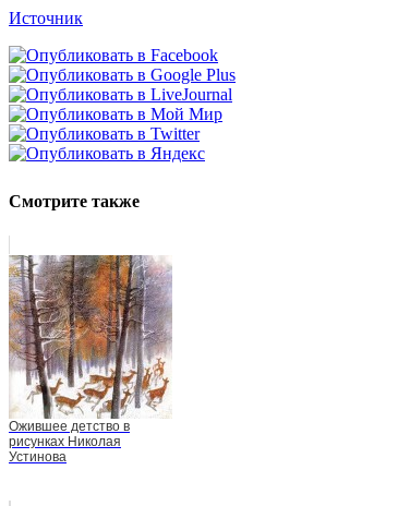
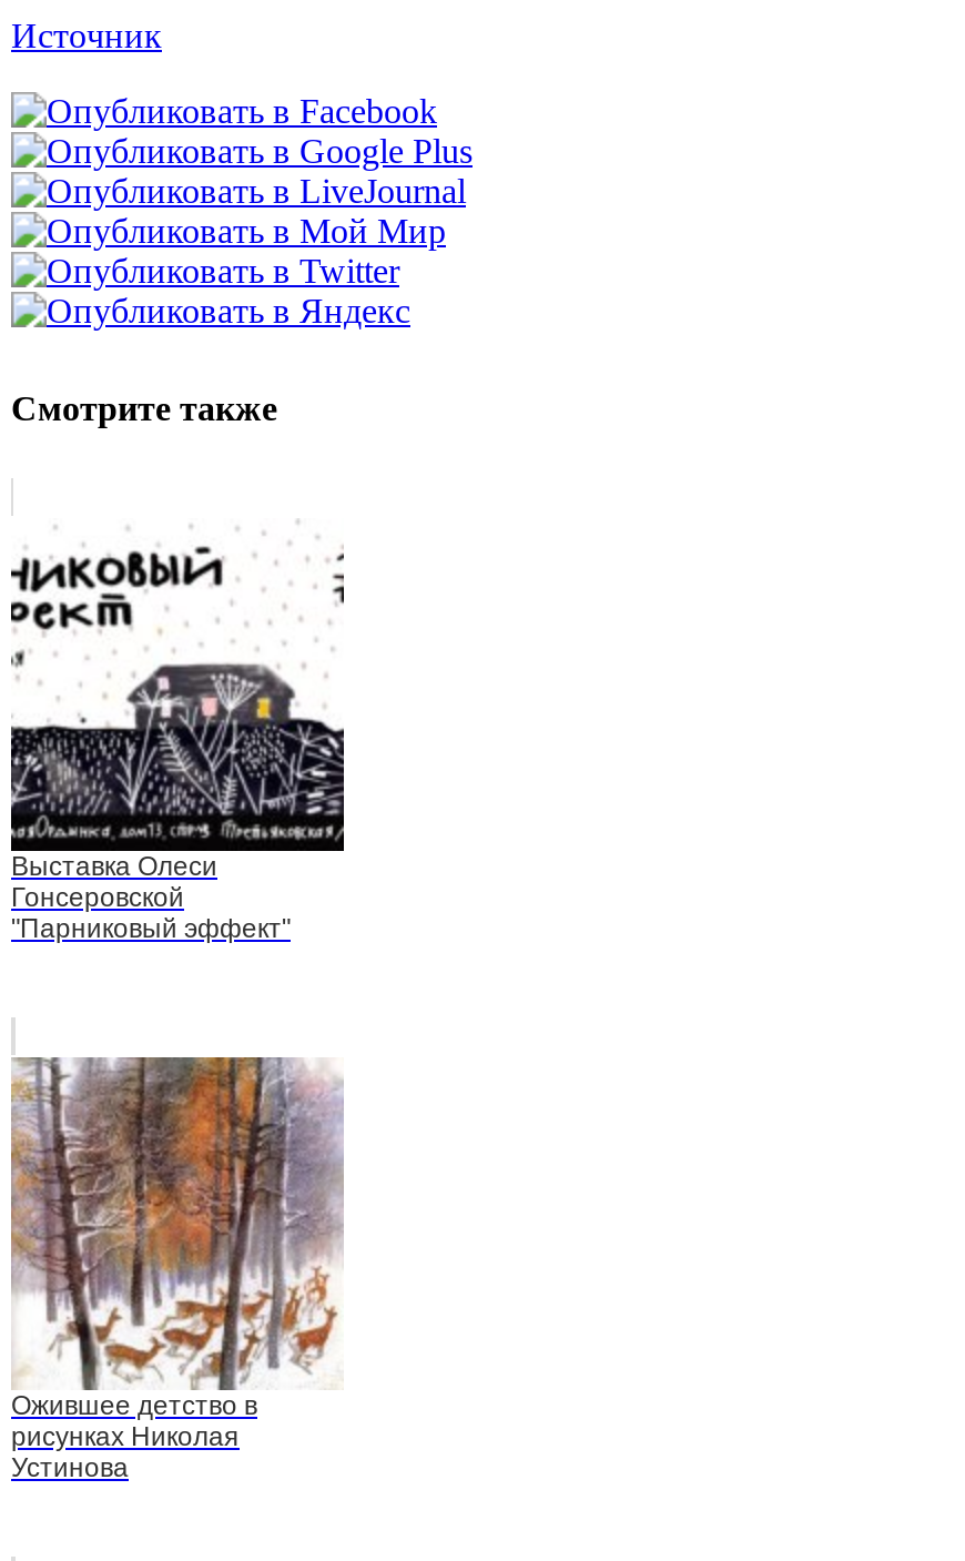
none -> [9,545,346,943] [image] | Выставка Олеси | Гонсеровской | "Парниковый эффект"

